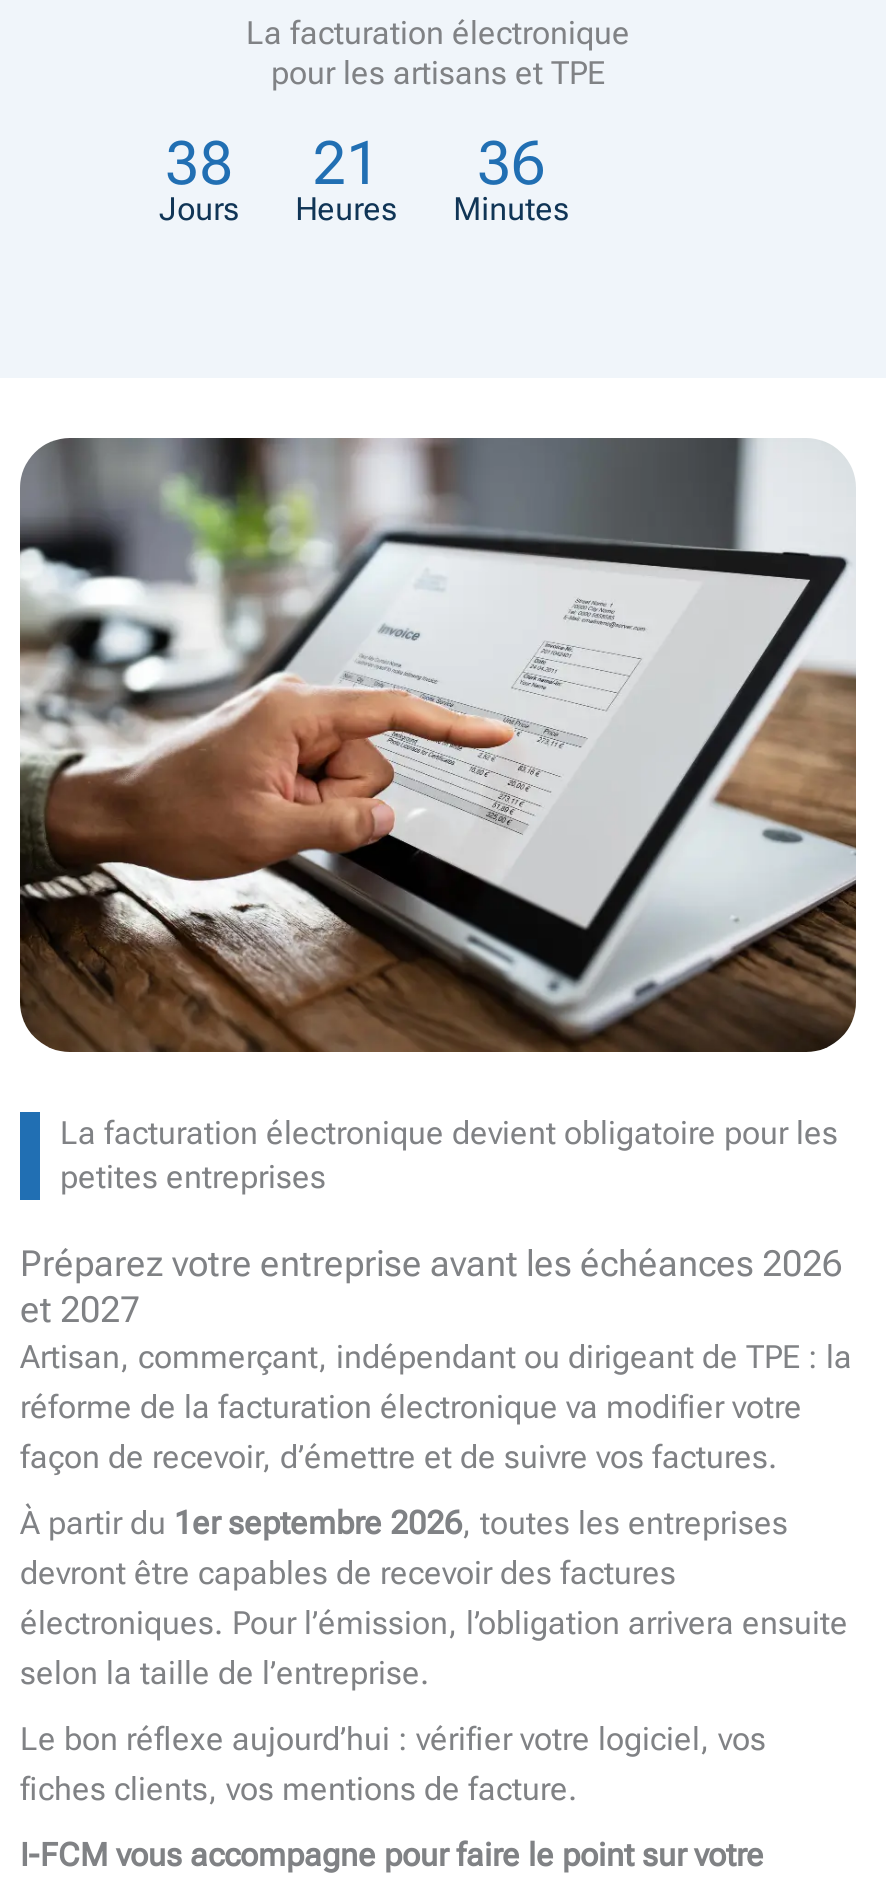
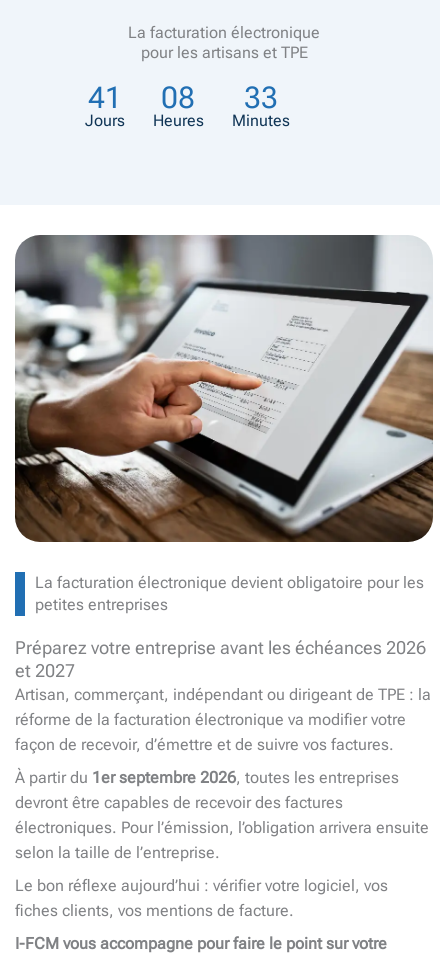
[165,128,233,198] 38 -> [88,80,122,115] 41
[312,128,380,198] 21 -> [161,80,195,115] 08
[477,128,545,198] 36 -> [244,80,278,115] 33

